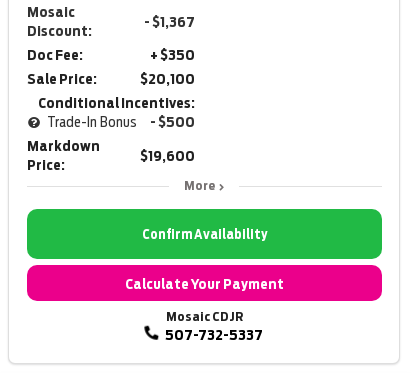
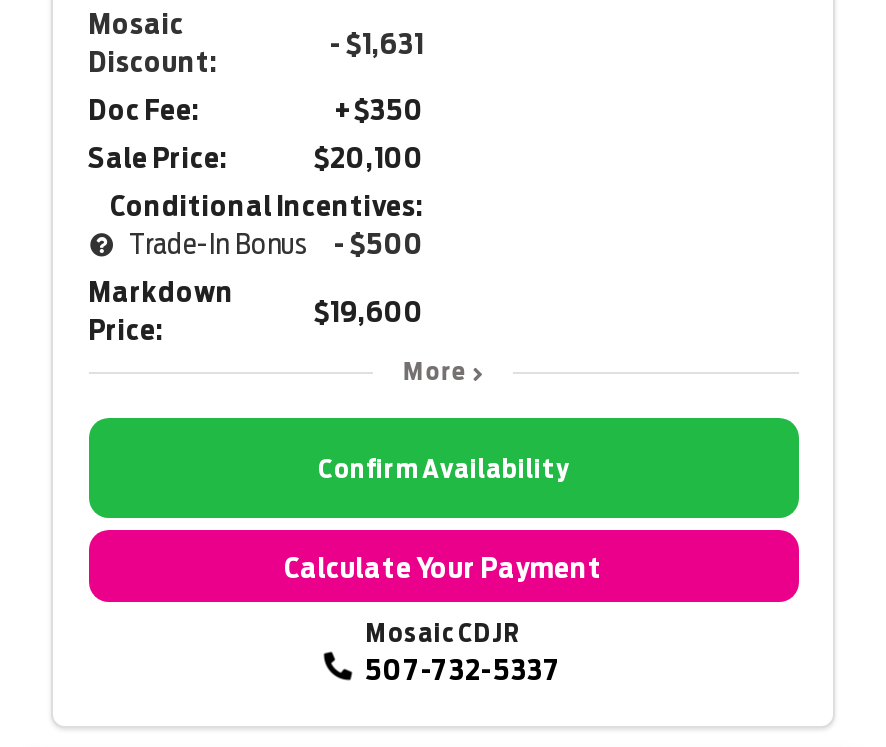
[143,14,194,30] - $1,367 -> [330,28,424,60] - $1,631

